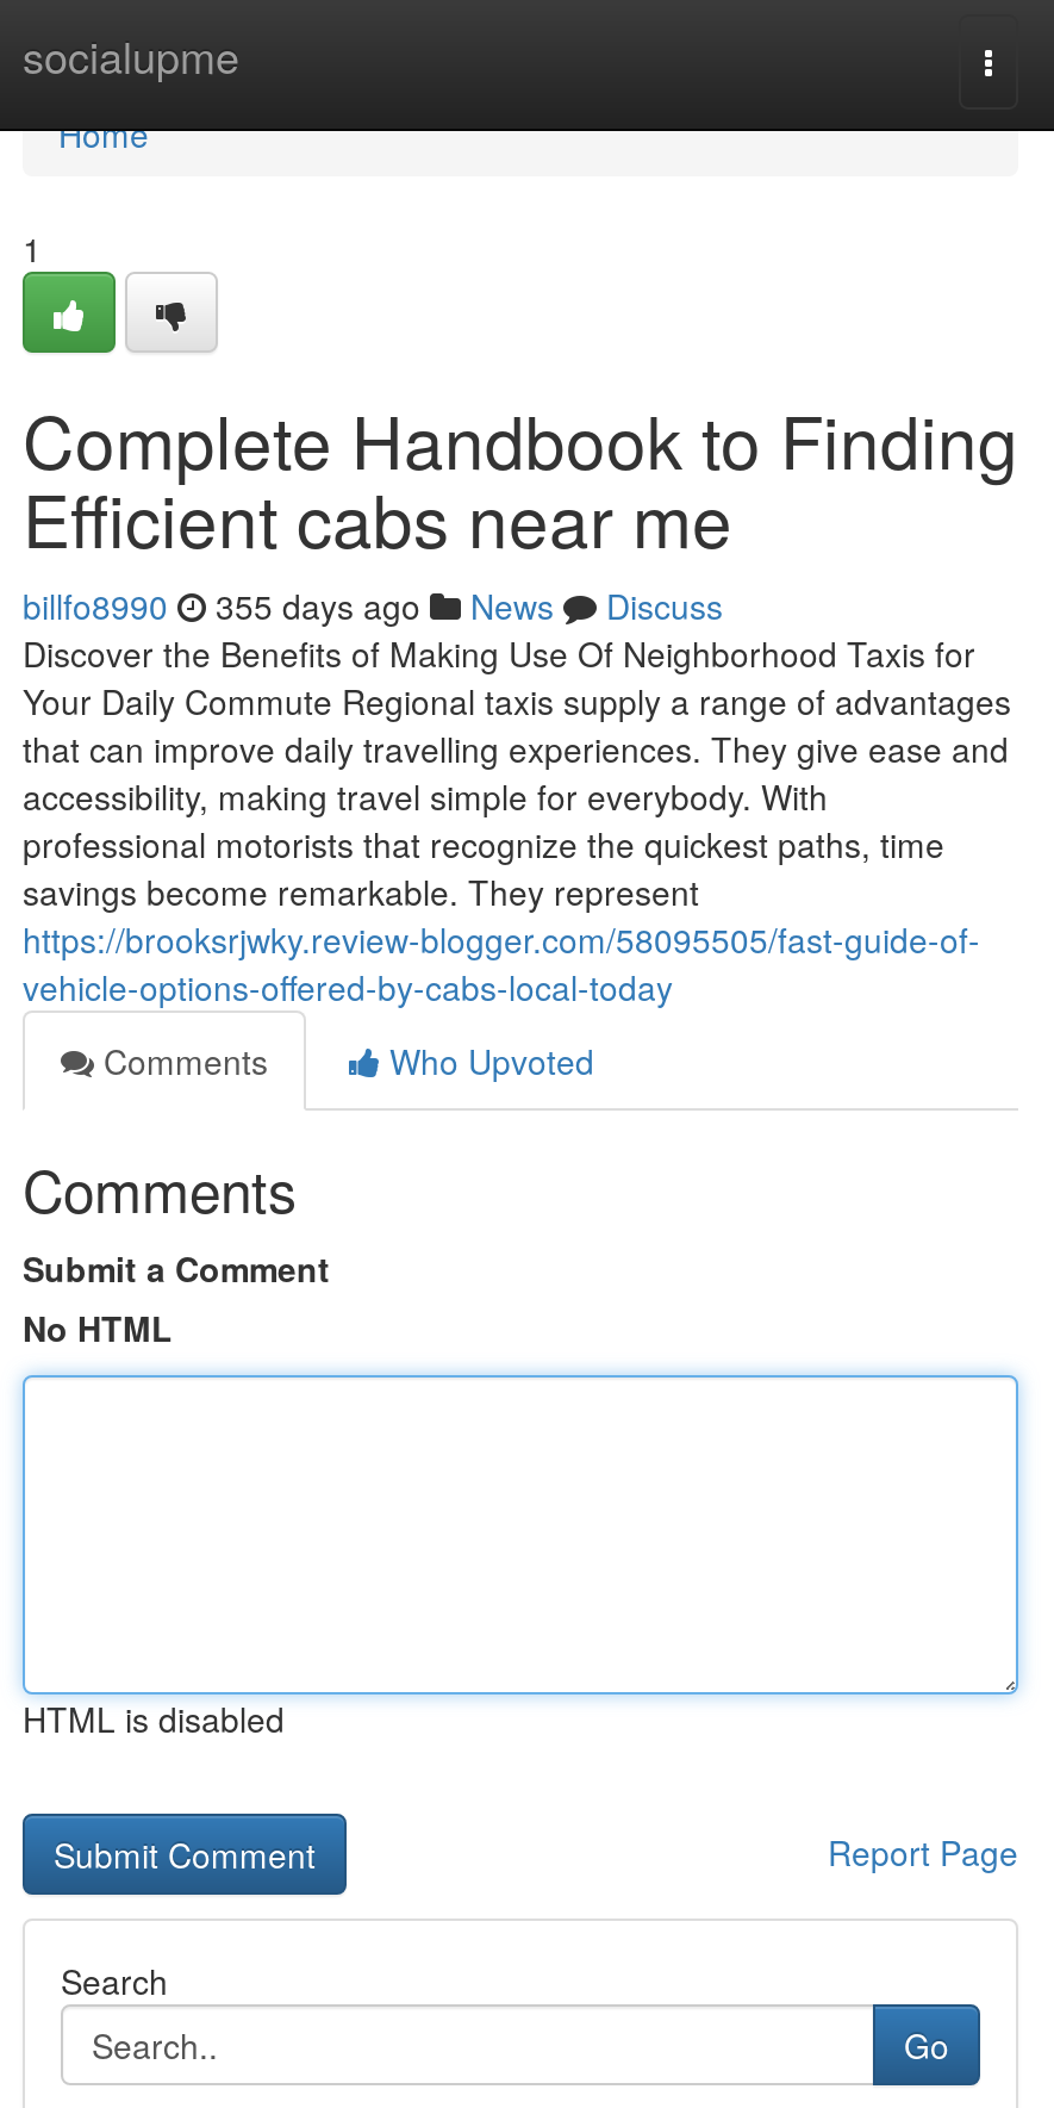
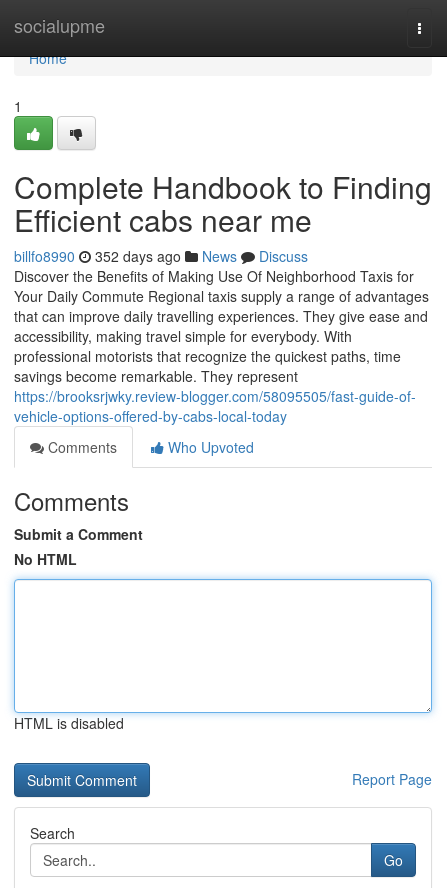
[23,582,723,629] billfo8990 355 days ago News Discuss -> [14,246,308,266] billfo8990 352 days ago News Discuss

